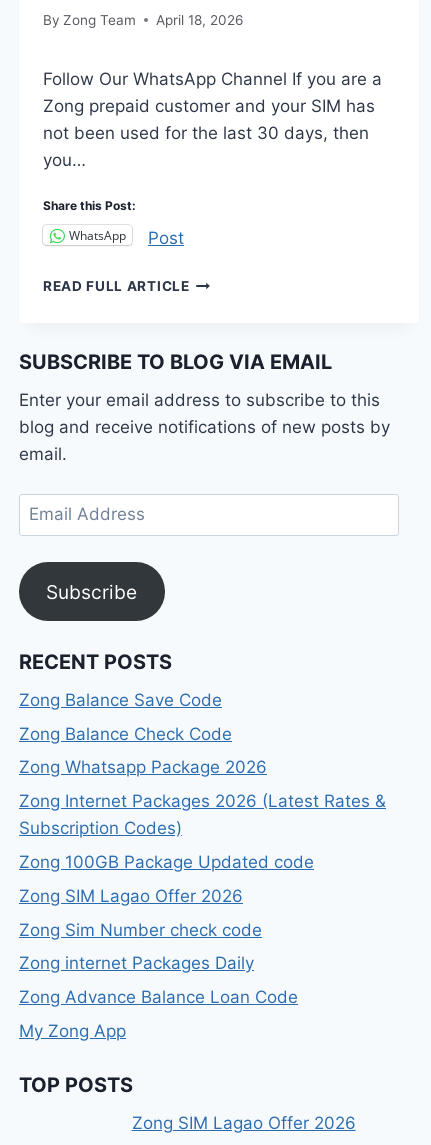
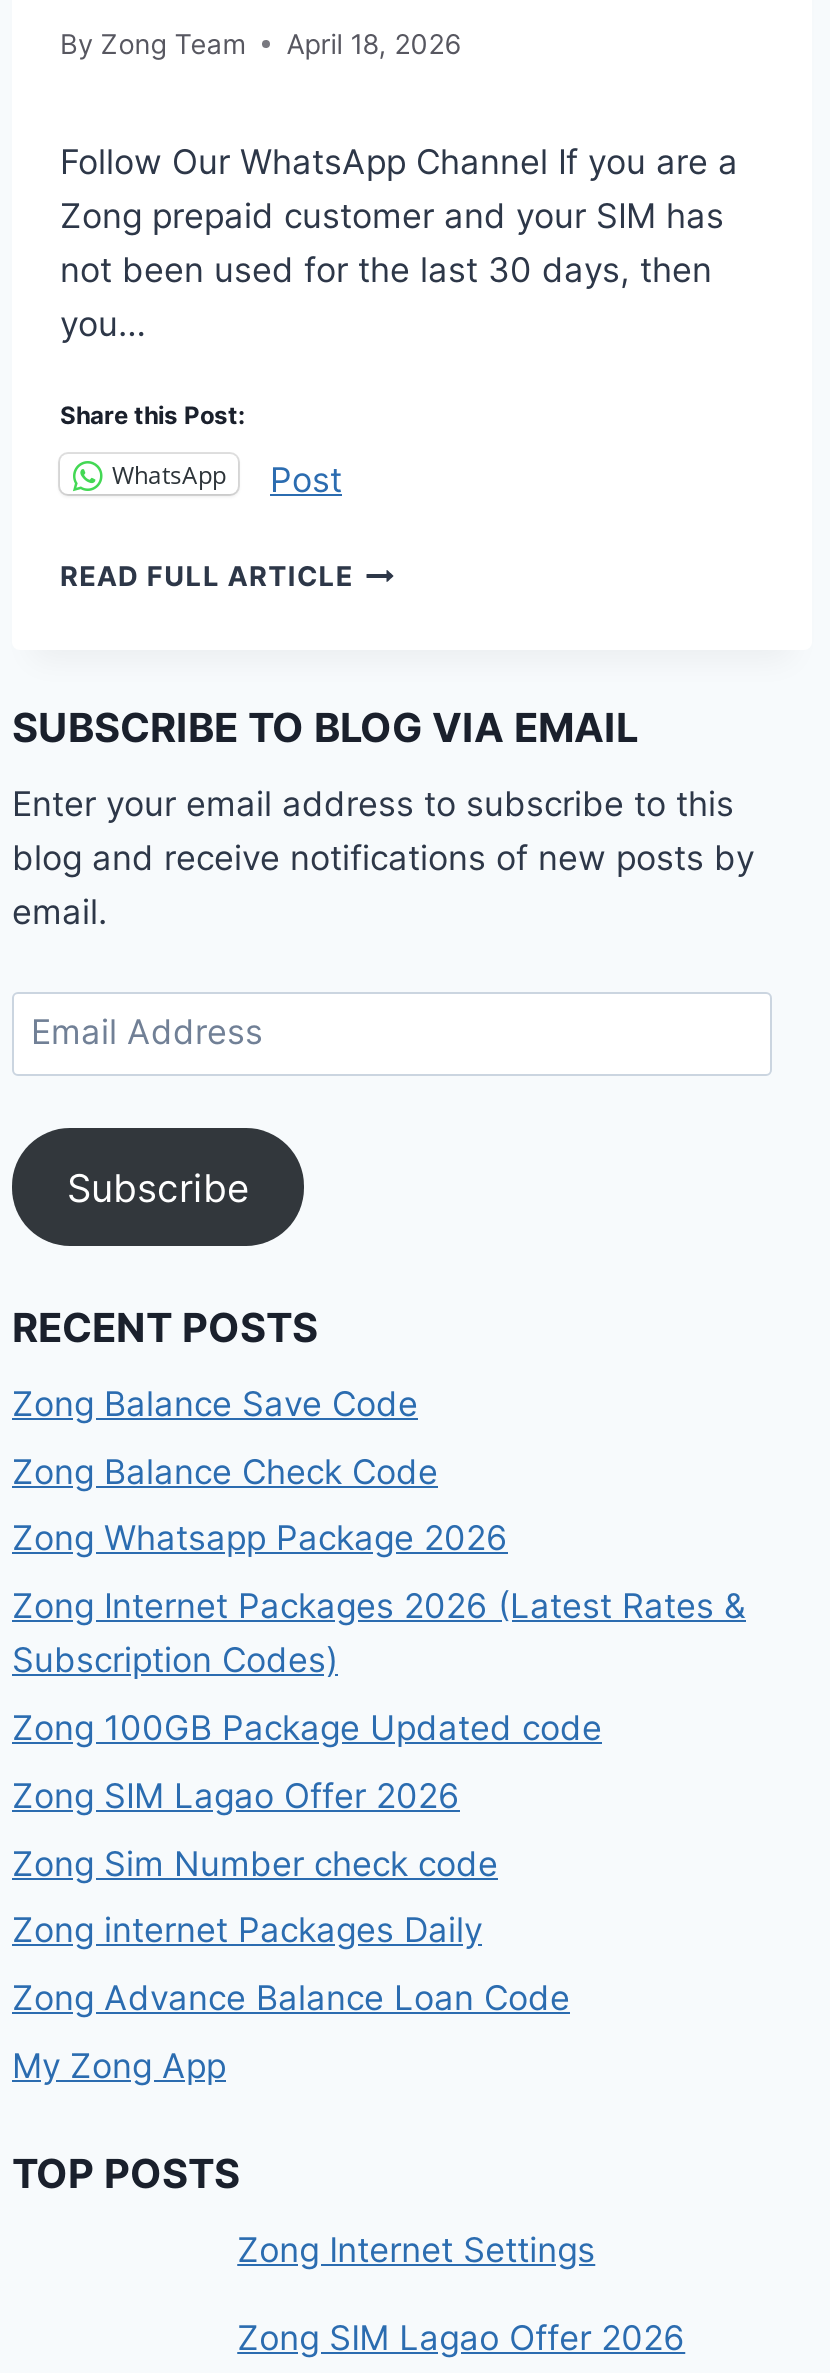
none -> [237,2231,595,2271] Zong Internet Settings

